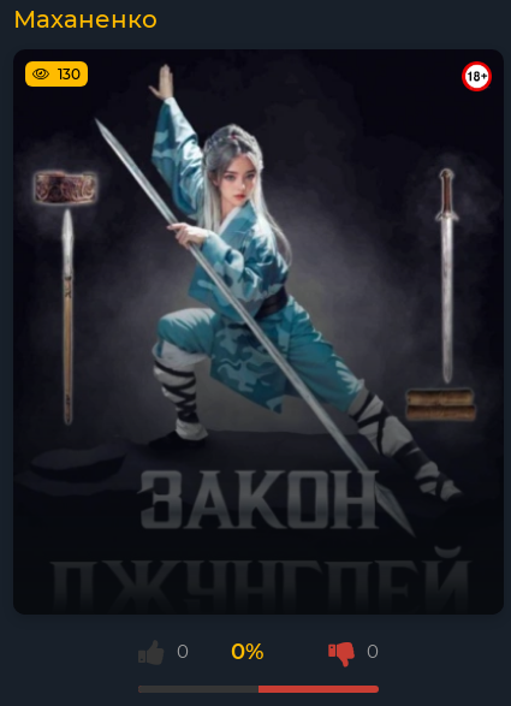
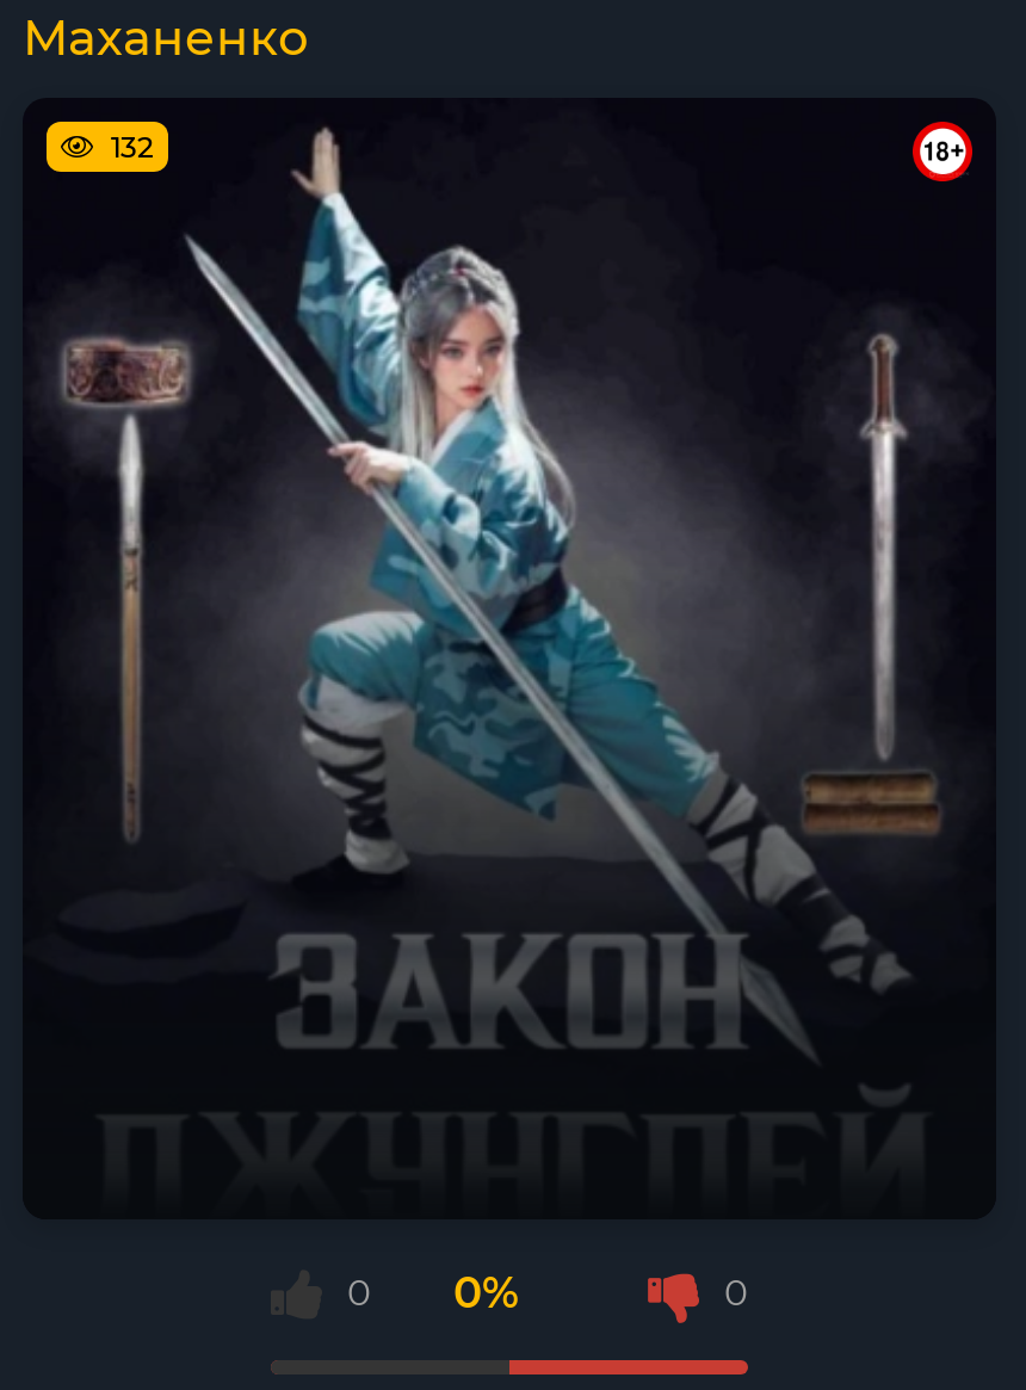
[58,65,81,83] 130 -> [111,129,154,165] 132

